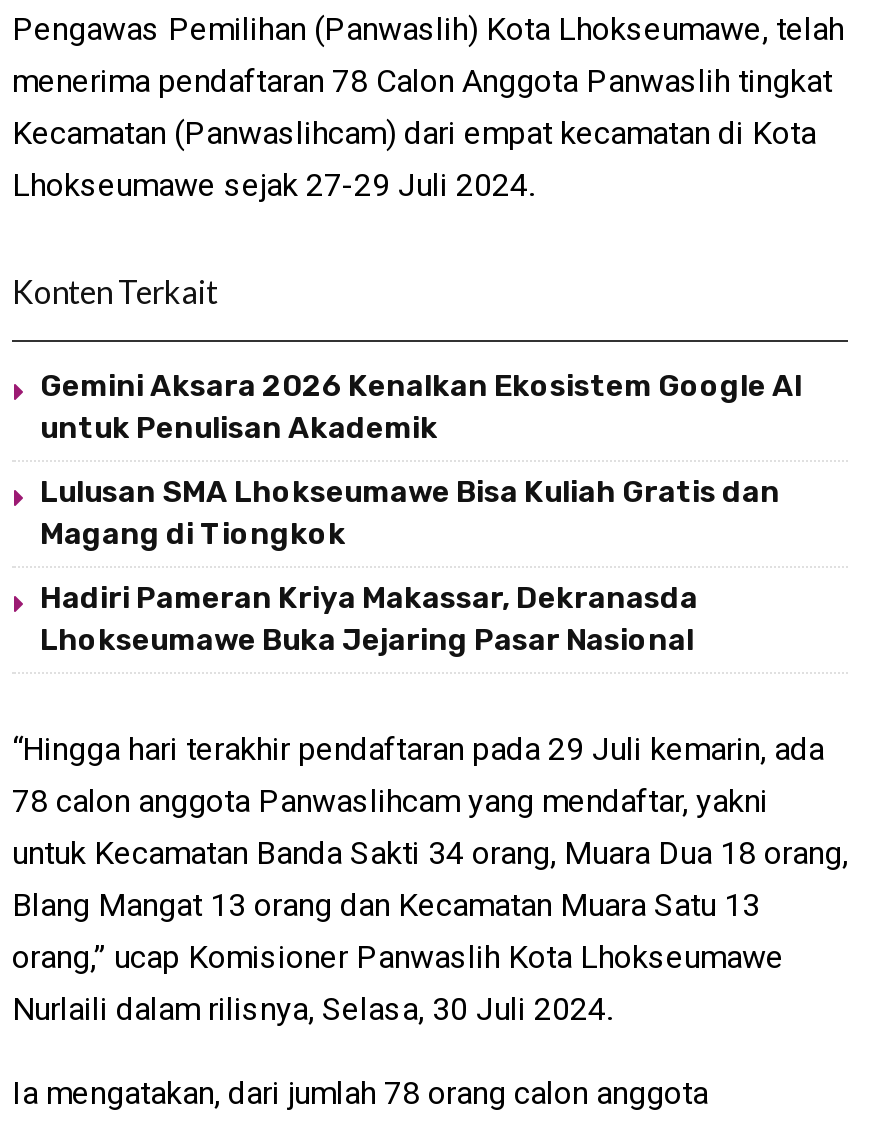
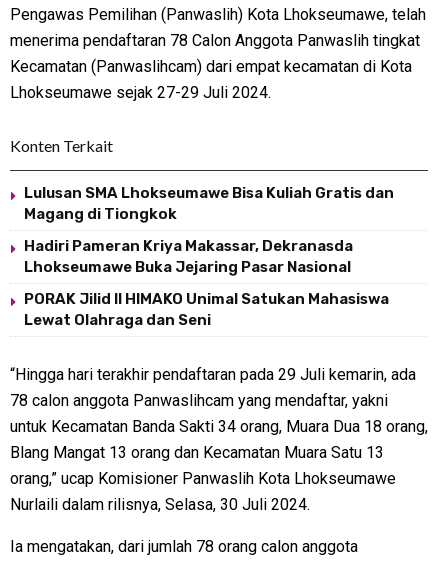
[40,368,802,446] Gemini Aksara 2026 Kenalkan Ekosistem Google AI | untuk Penulisan Akademik -> none
moved [40,474,780,658] -> [24,184,394,276]: Lulusan SMA Lhokseumawe Bisa Kuliah Gratis dan | Magang di Tiongkok | Hadiri Pameran Kriya Makassar, Dekranasda | Lhokseumawe Buka Jejaring Pasar Nasional
none -> [24,290,389,329] PORAK Jilid II HIMAKO Unimal Satukan Mahasiswa | Lewat Olahraga dan Seni

